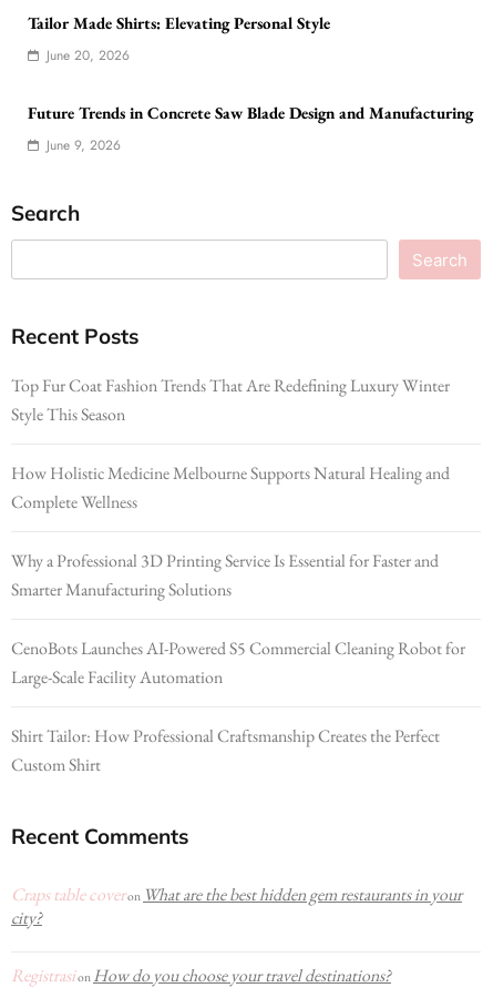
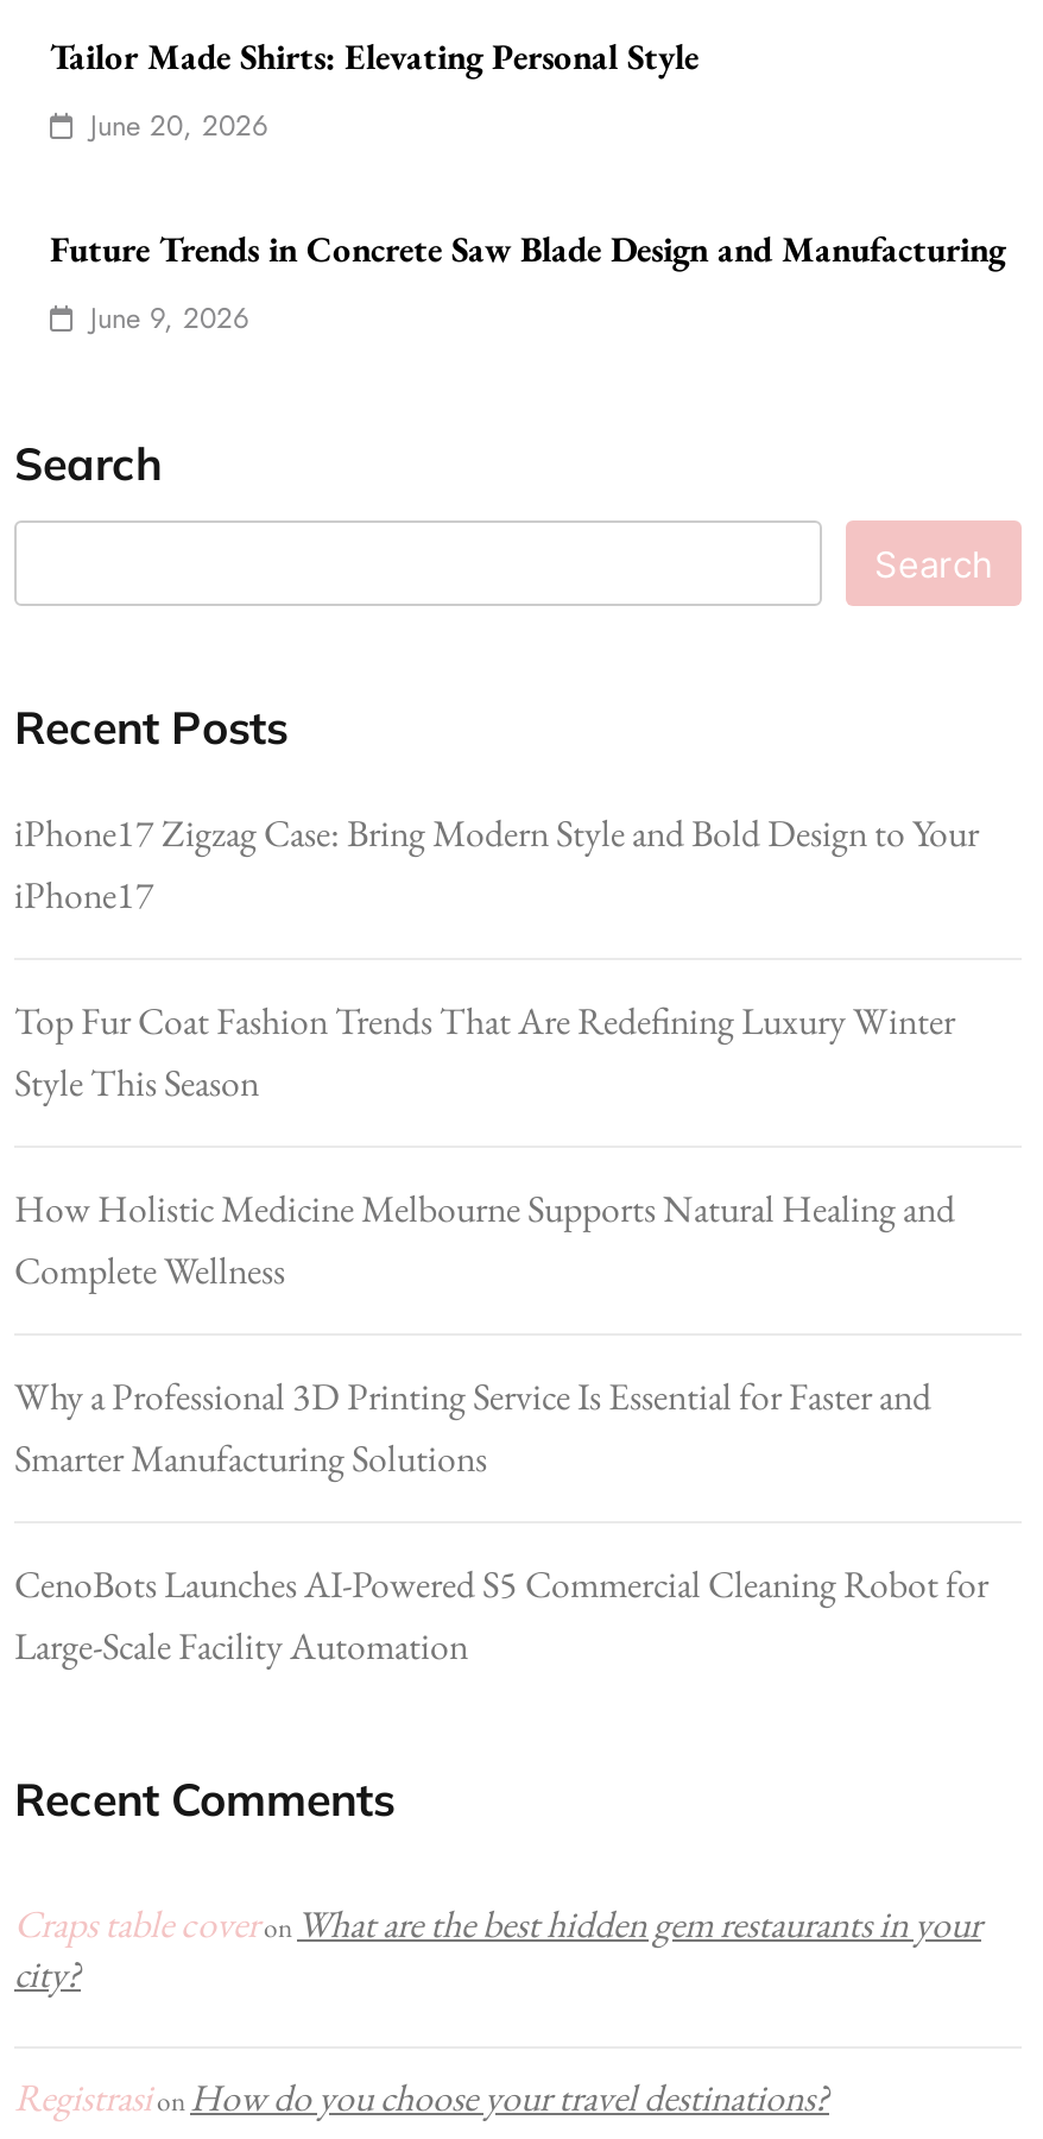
none -> [14,808,979,920] iPhone17 Zigzag Case: Bring Modern Style and Bold Design to Your | iPhone17
moved [11,374,465,689] -> [14,996,988,1671]: Top Fur Coat Fashion Trends That Are Redefining Luxury Winter | Style This Season | How Holistic Medicine Melbourne Supports Natural Healing and | Complete Wellness | Why a Professional 3D Printing Service Is Essential for Faster and | Smarter Manufacturing Solutions | CenoBots Launches AI-Powered S5 Commercial Cleaning Robot for | Large-Scale Facility Automation
[11,724,440,776] Shirt Tailor: How Professional Craftsmanship Creates the Perfect | Custom Shirt -> none

